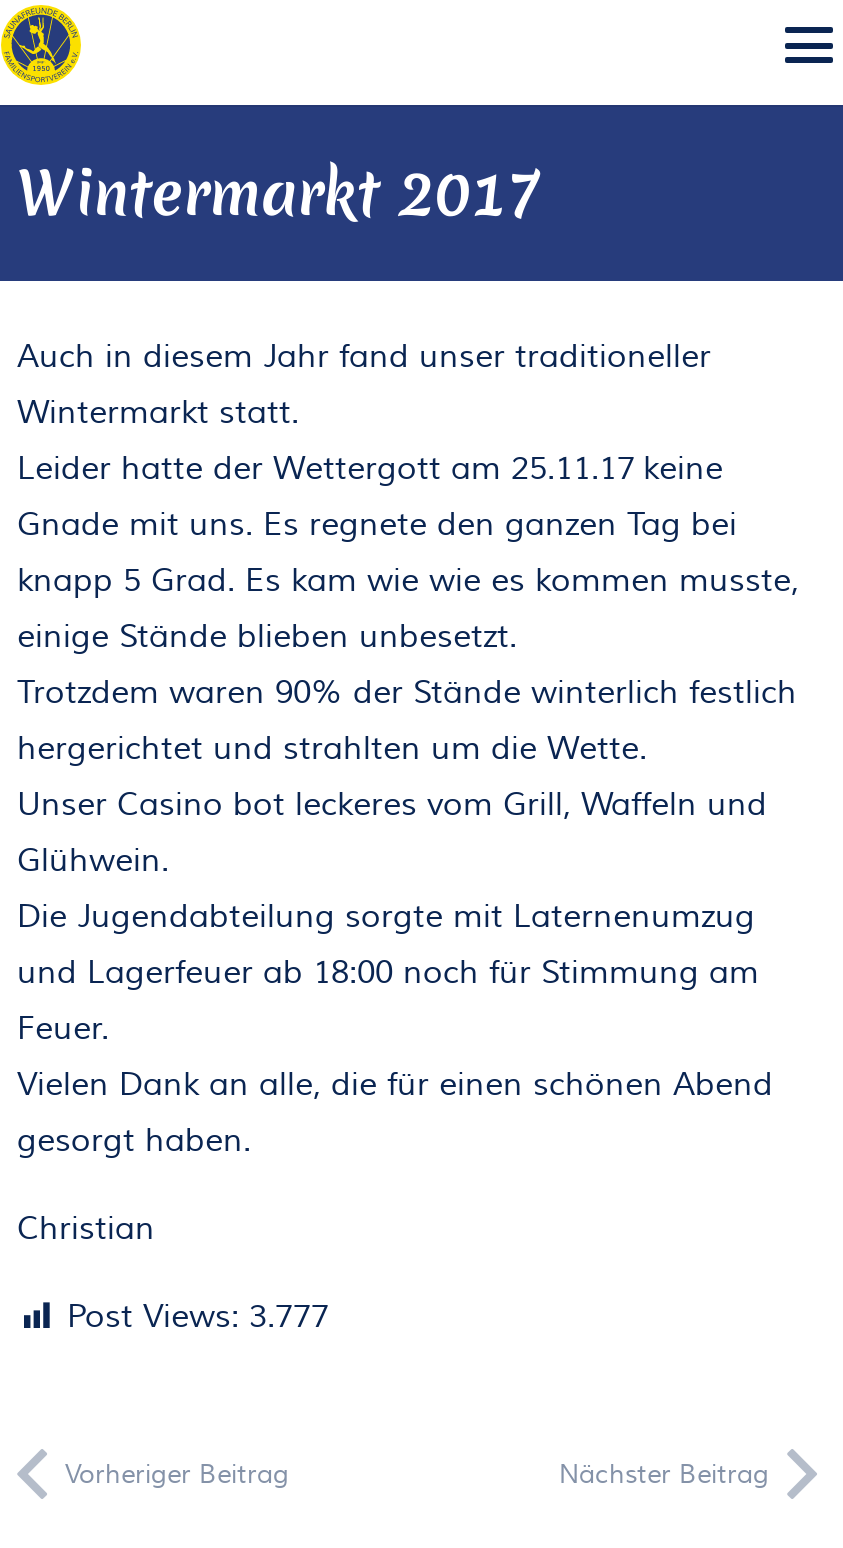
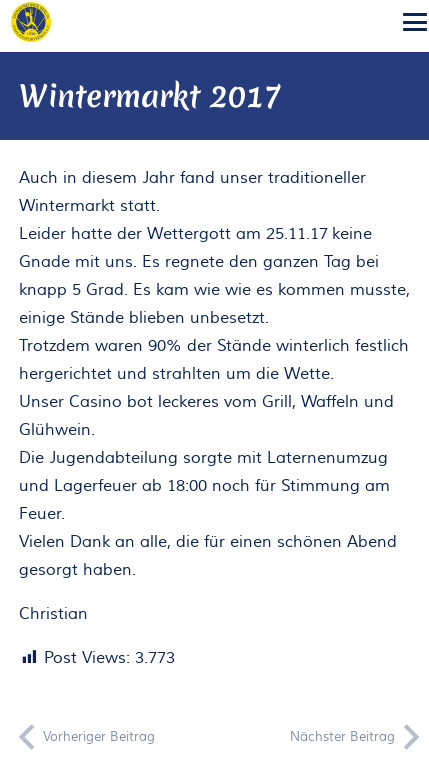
[67,1297,329,1337] Post Views: 3.777 -> [44,648,175,668] Post Views: 3.773

